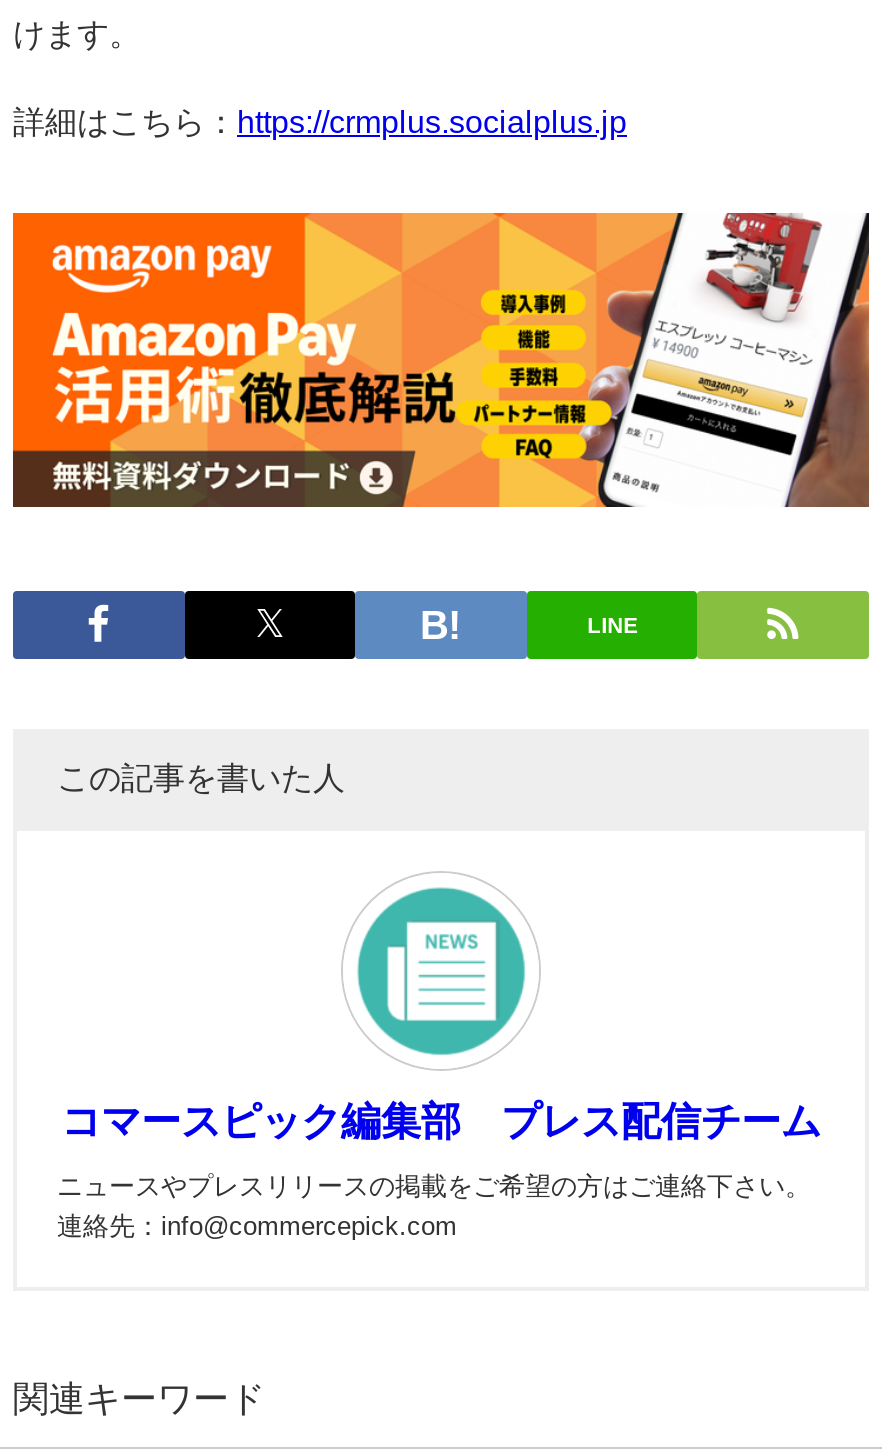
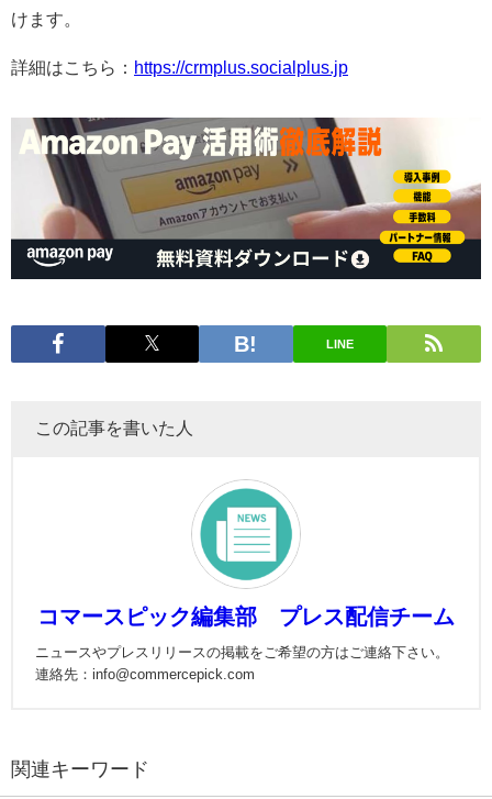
[11,211,871,509] [image] -> [10,116,482,280] [image]

